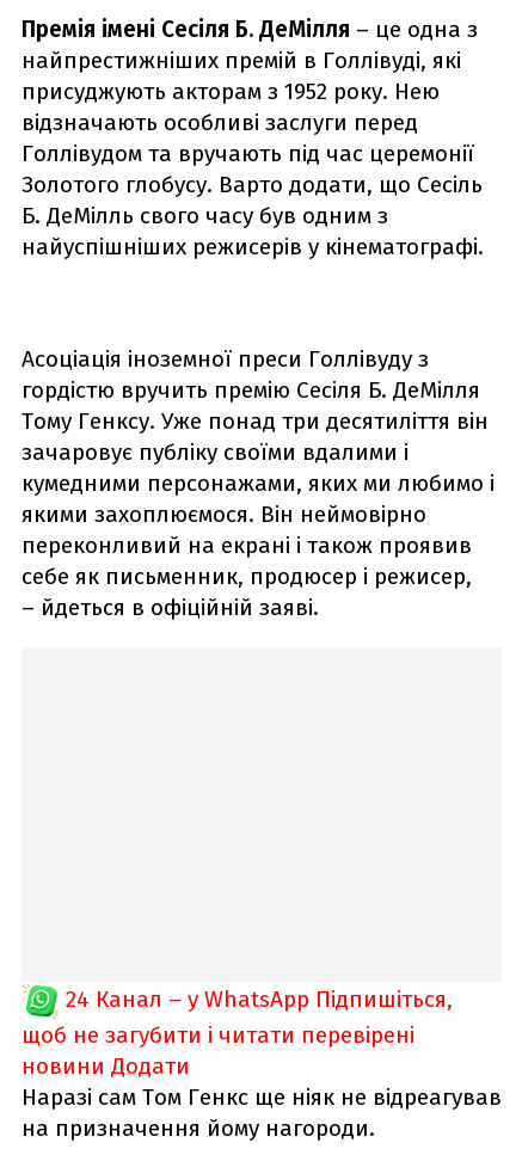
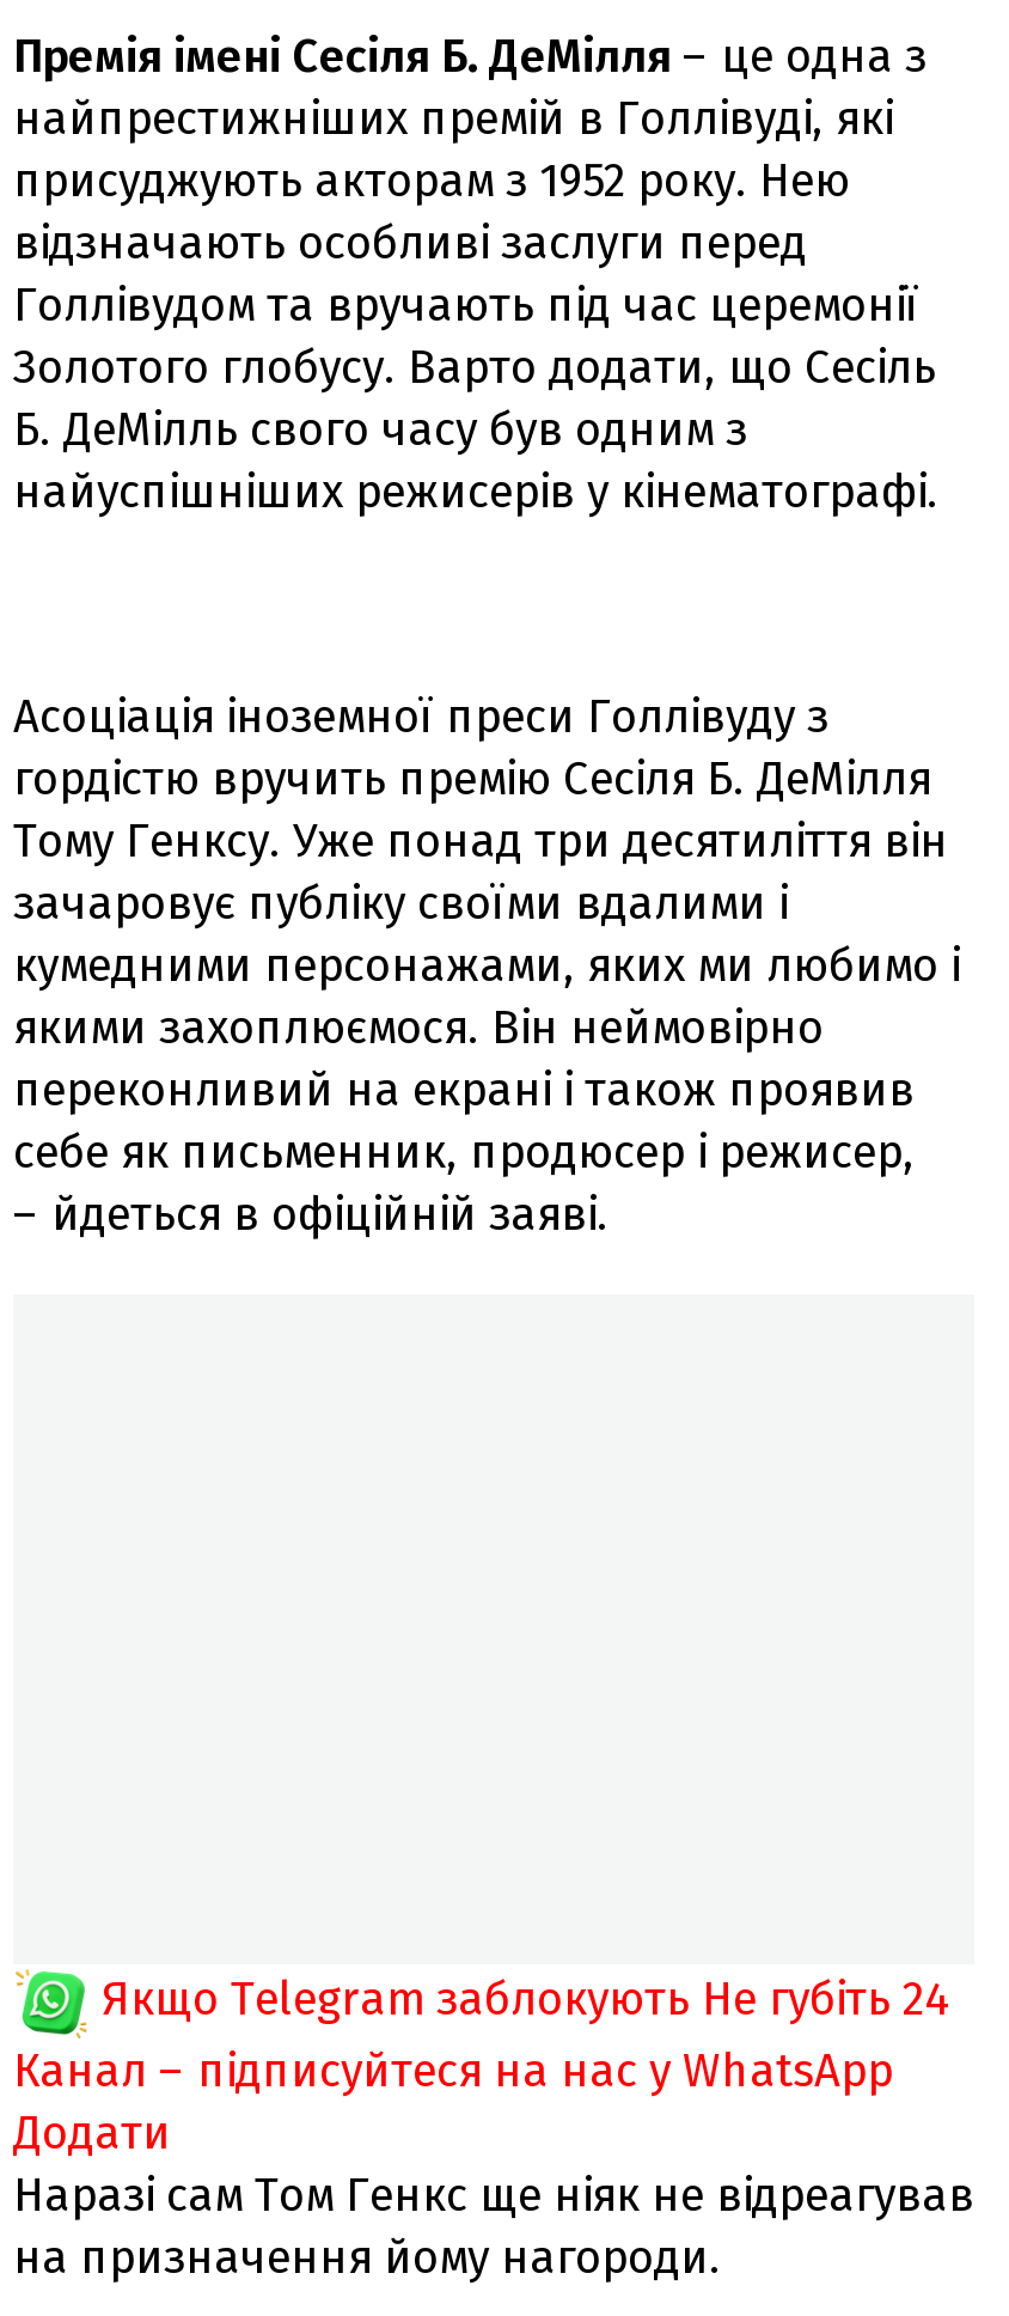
[22,985,453,1079] 24 Канал – у WhatsApp Підпишіться, | щоб не загубити і читати перевірені | новини Додати -> [13,1971,950,2160] Якщо Telegram заблокують Не губіть 24 | Канал – підписуйтеся на нас у WhatsApp | Додати

